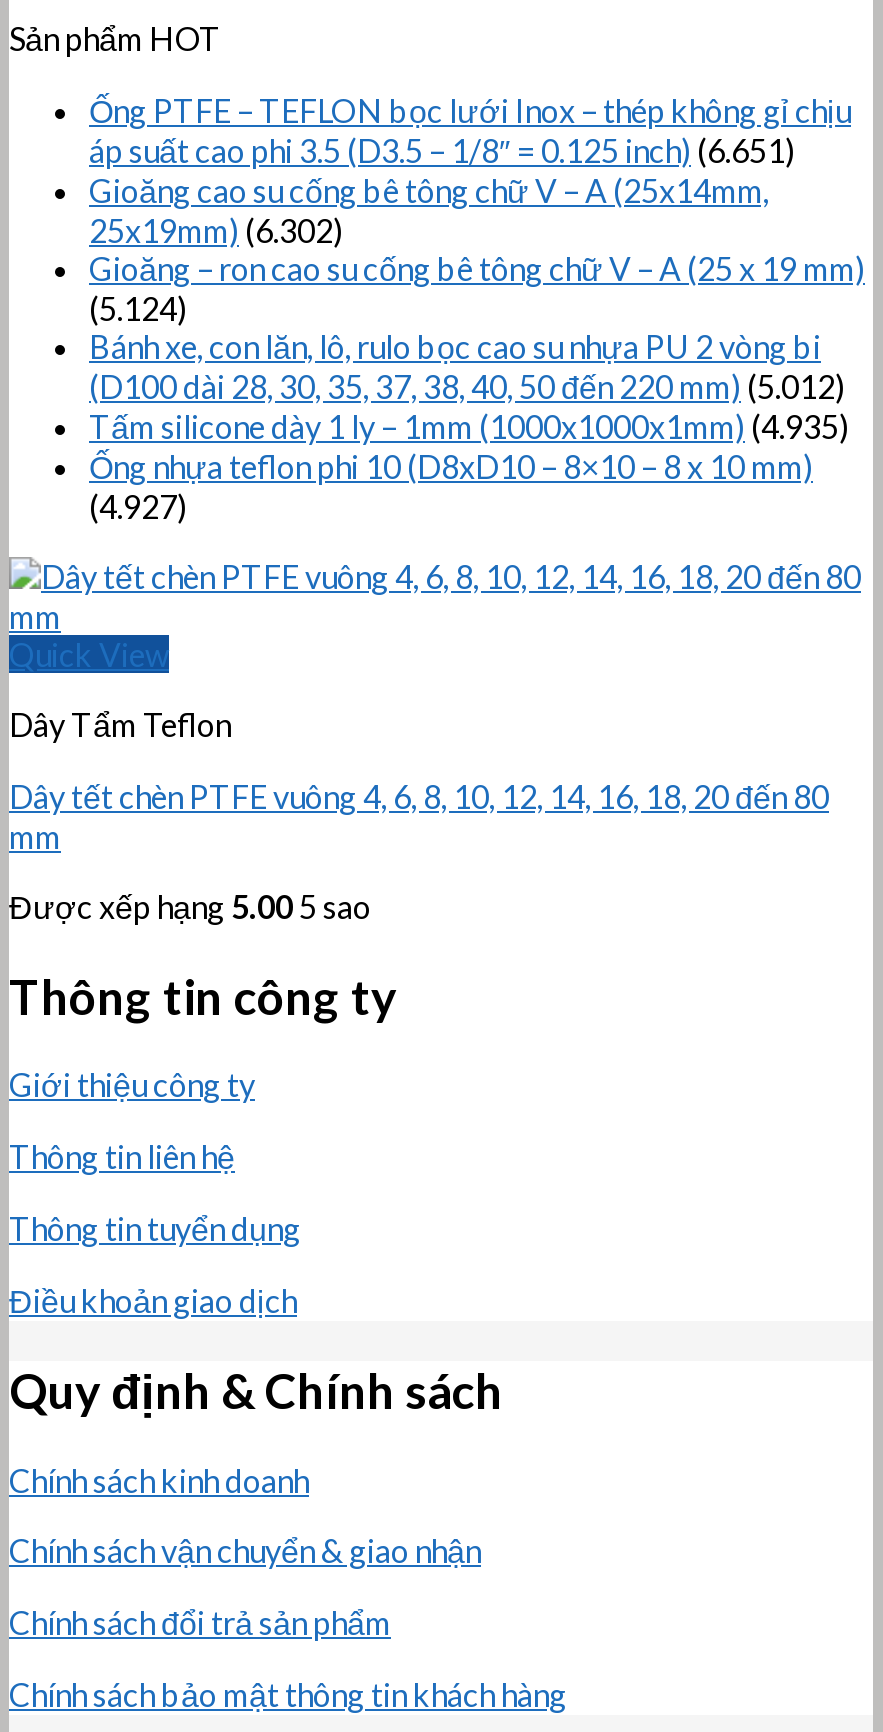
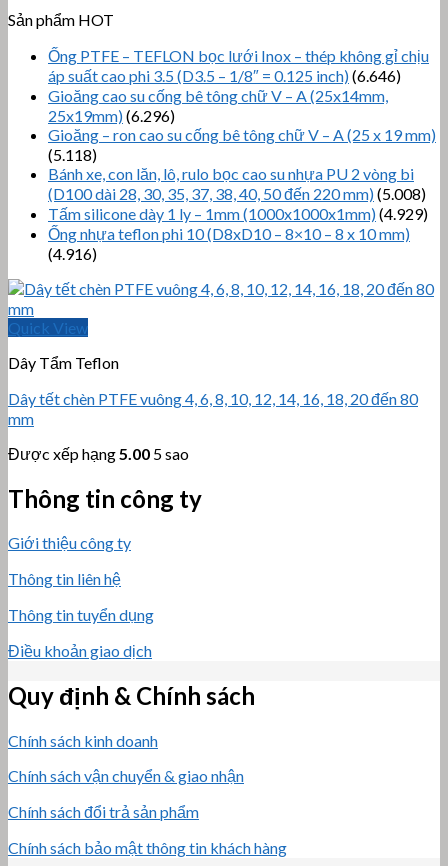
[89,131,795,169] áp suất cao phi 3.5 (D3.5 – 1/8″ = 0.125 inch) (6.651) -> [48,66,401,85] áp suất cao phi 3.5 (D3.5 – 1/8″ = 0.125 inch) (6.646)
[89,211,343,249] 25x19mm) (6.302) -> [48,106,175,125] 25x19mm) (6.296)
[89,289,187,327] (5.124) -> [48,145,97,164] (5.118)
[89,367,845,405] (D100 dài 28, 30, 35, 37, 38, 40, 50 đến 220 mm) (5.012) -> [48,184,426,203] (D100 dài 28, 30, 35, 37, 38, 40, 50 đến 220 mm) (5.008)
[89,407,849,445] Tấm silicone dày 1 ly – 1mm (1000x1000x1mm) (4.935) -> [48,204,428,223] Tấm silicone dày 1 ly – 1mm (1000x1000x1mm) (4.929)
[89,487,187,525] (4.927) -> [48,244,97,263] (4.916)

